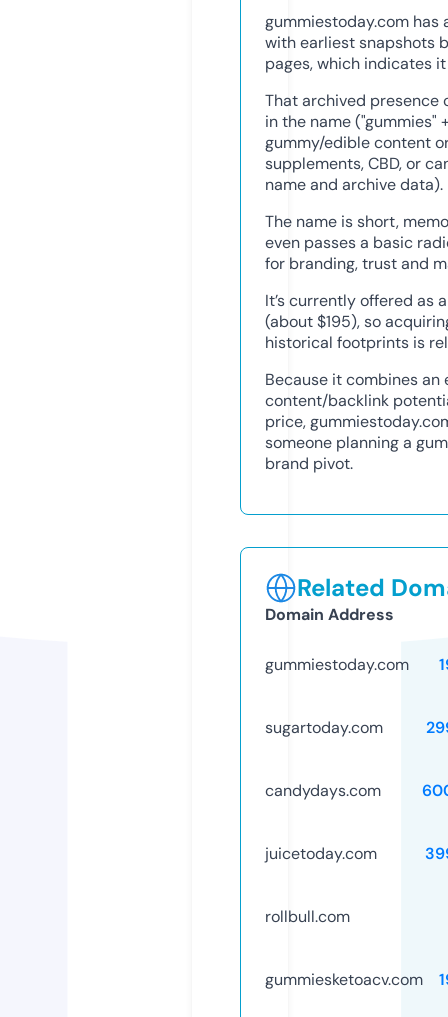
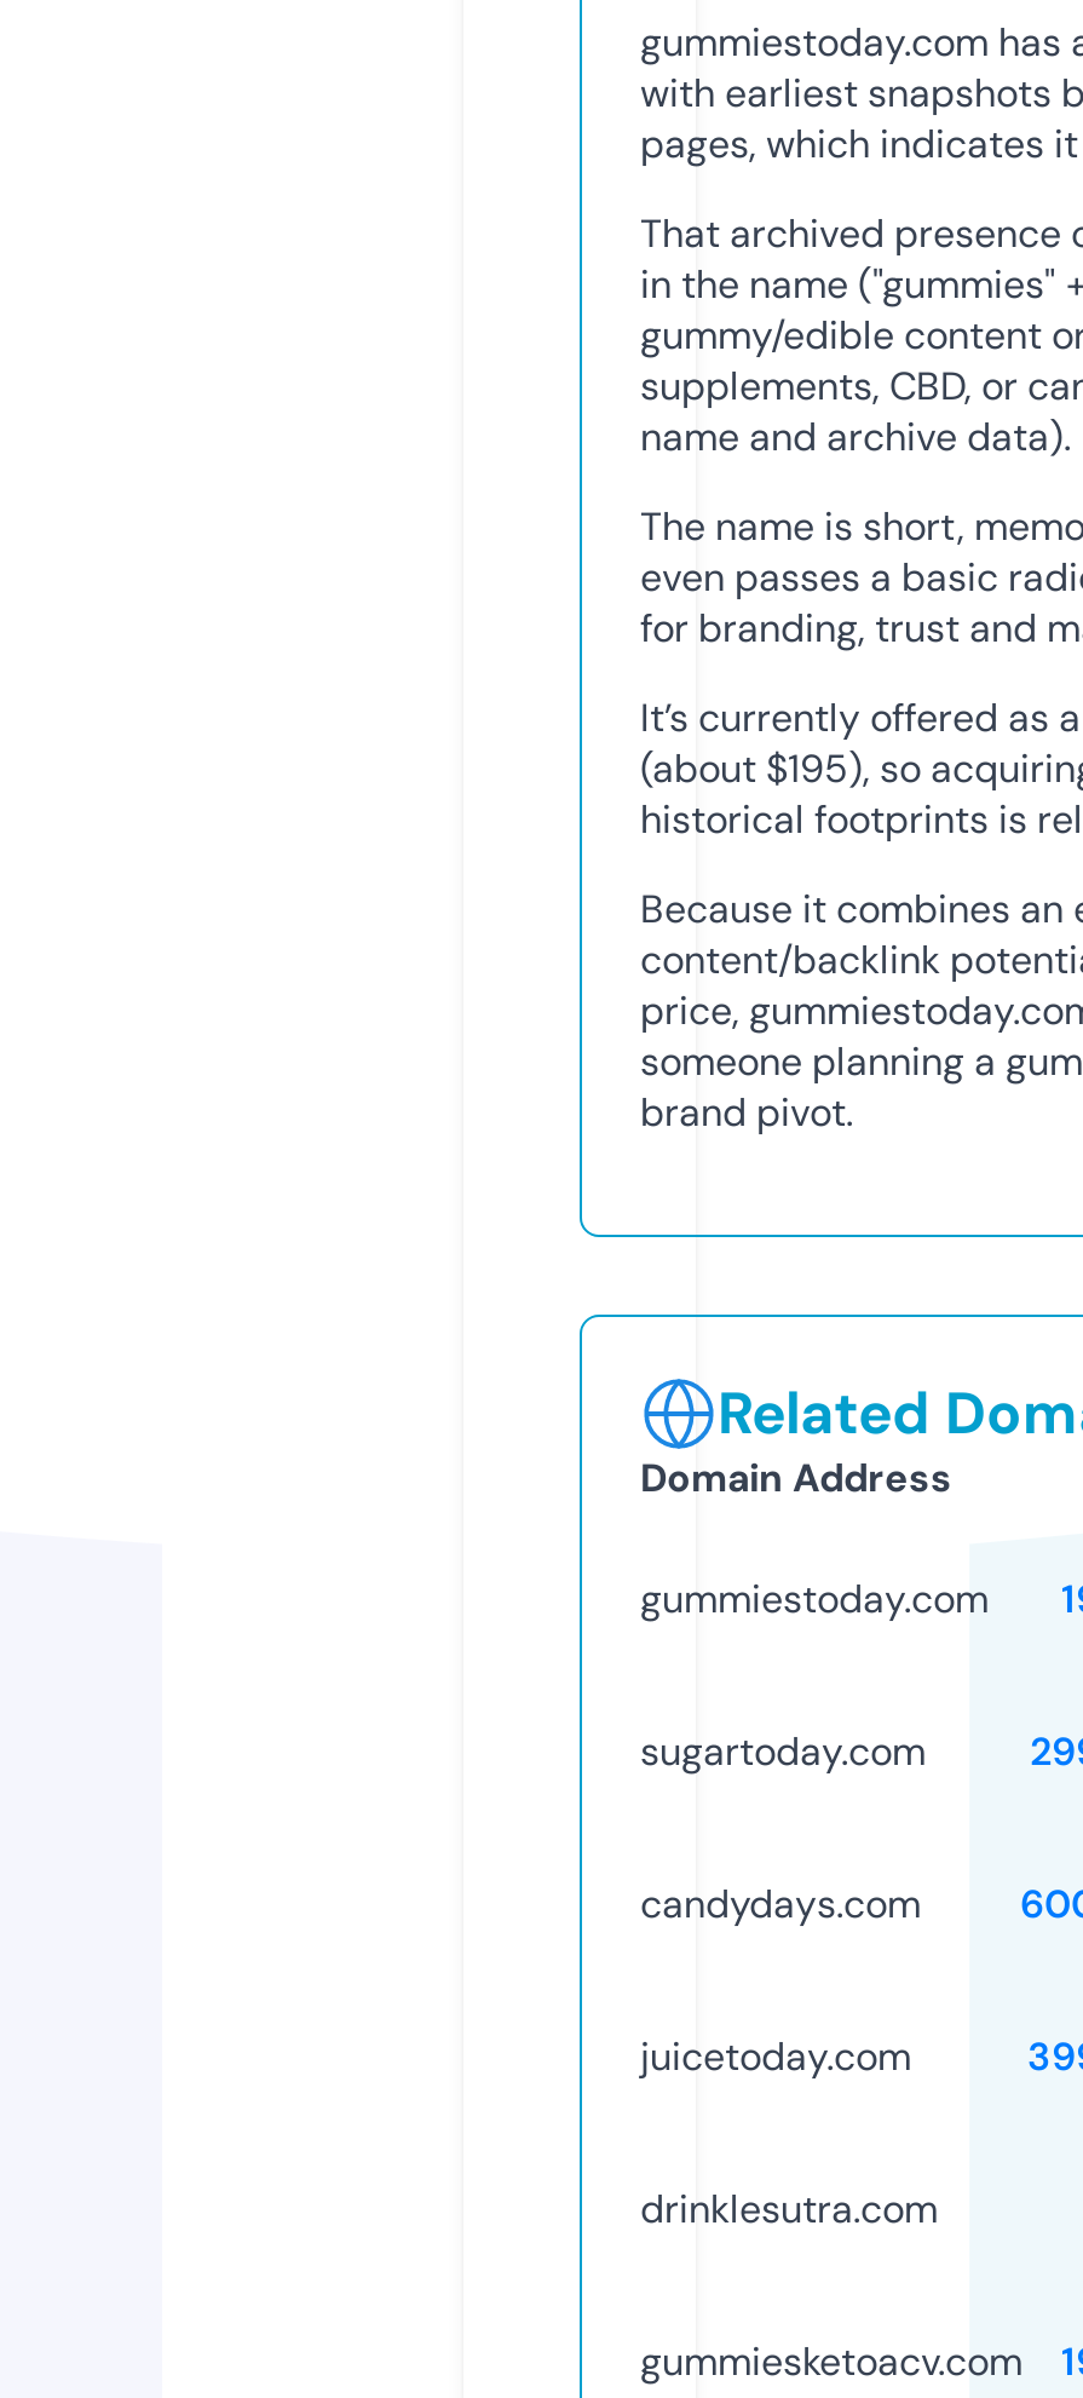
[265,906,350,927] rollbull.com -> [640,2183,938,2234] drinklesutra.com

